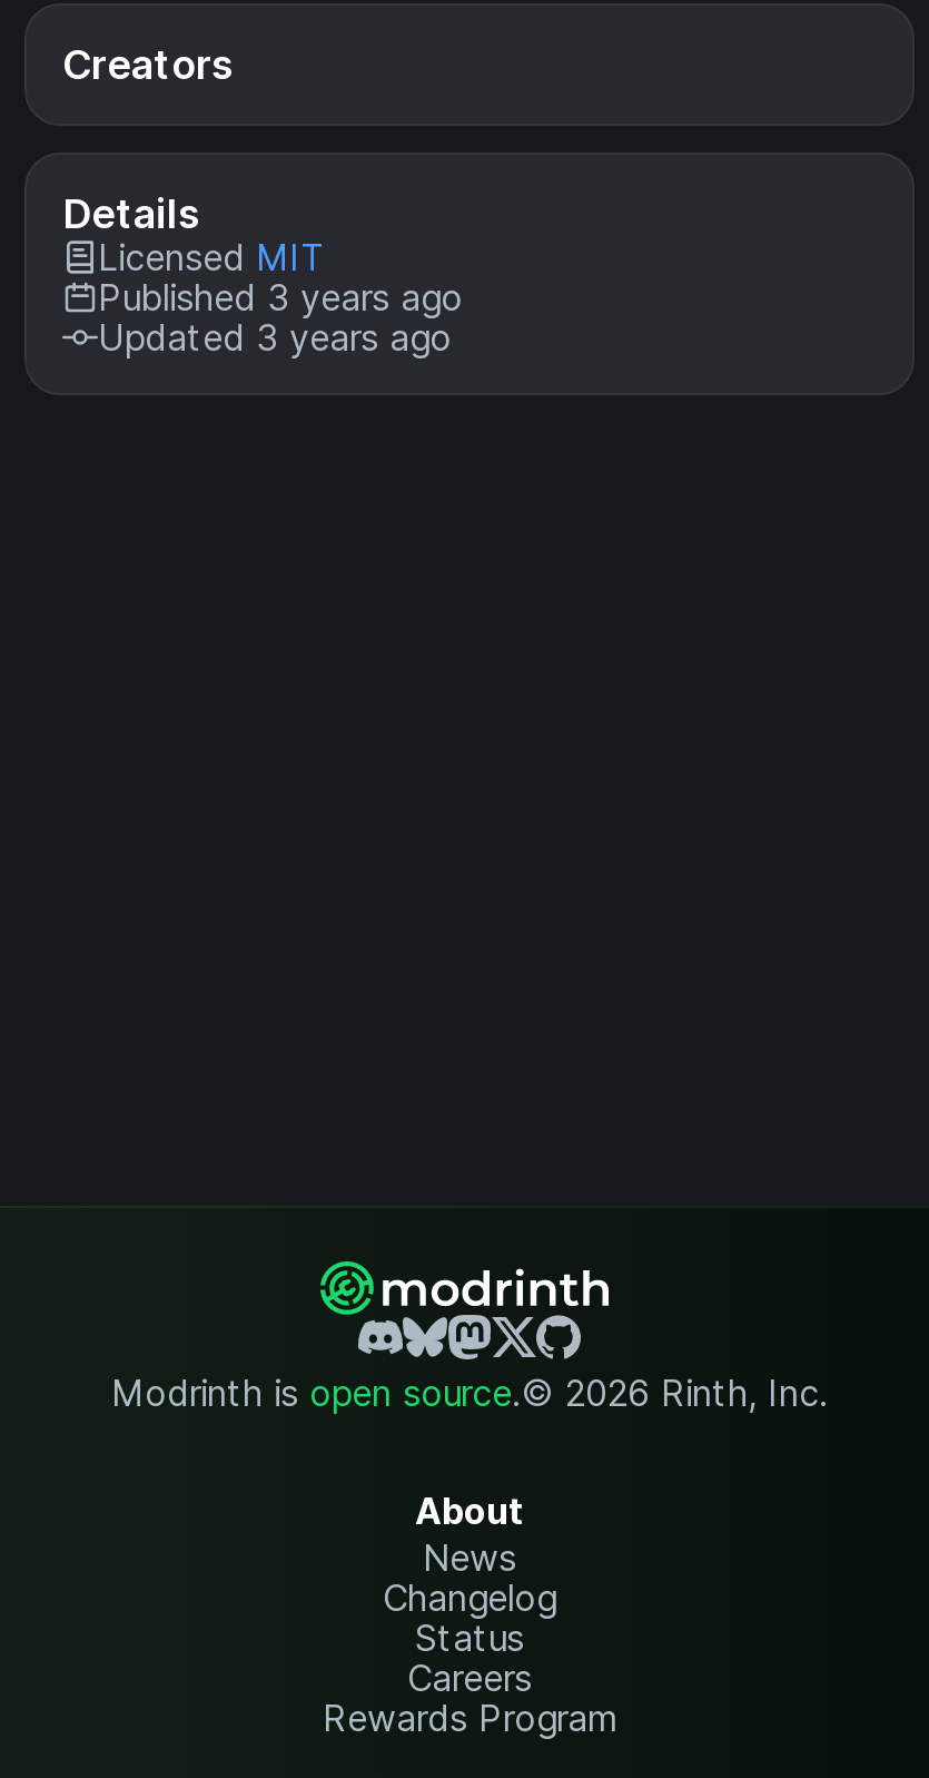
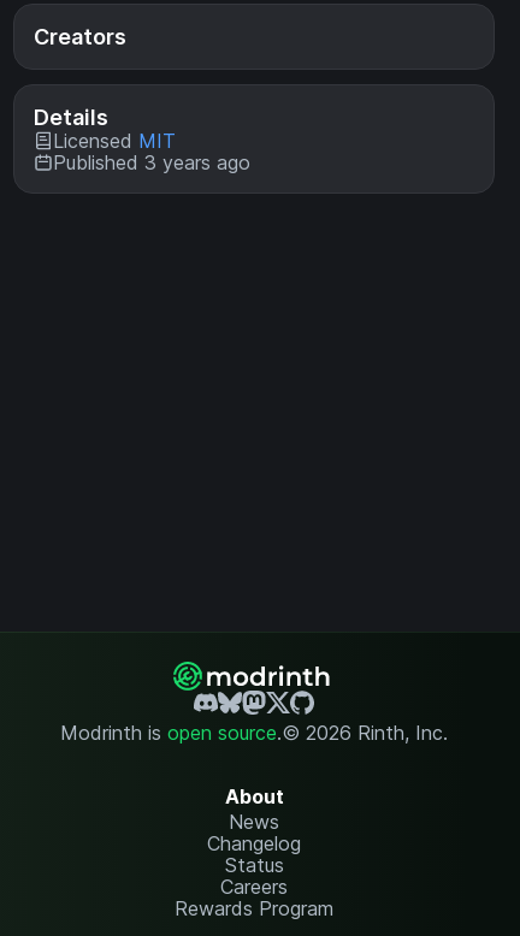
[98,315,452,359] Updated 3 years ago -> none

